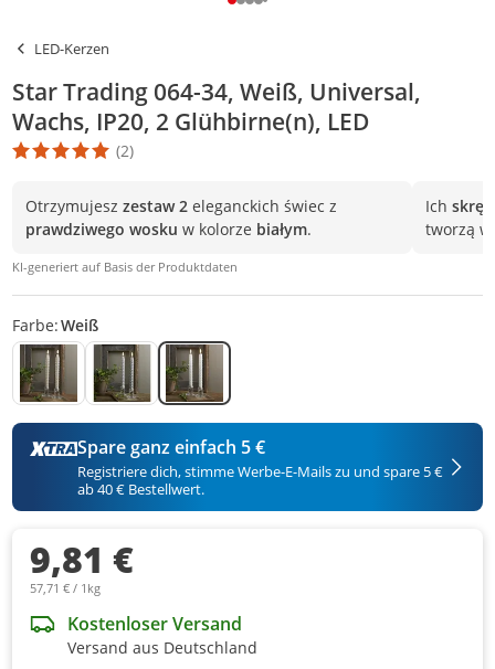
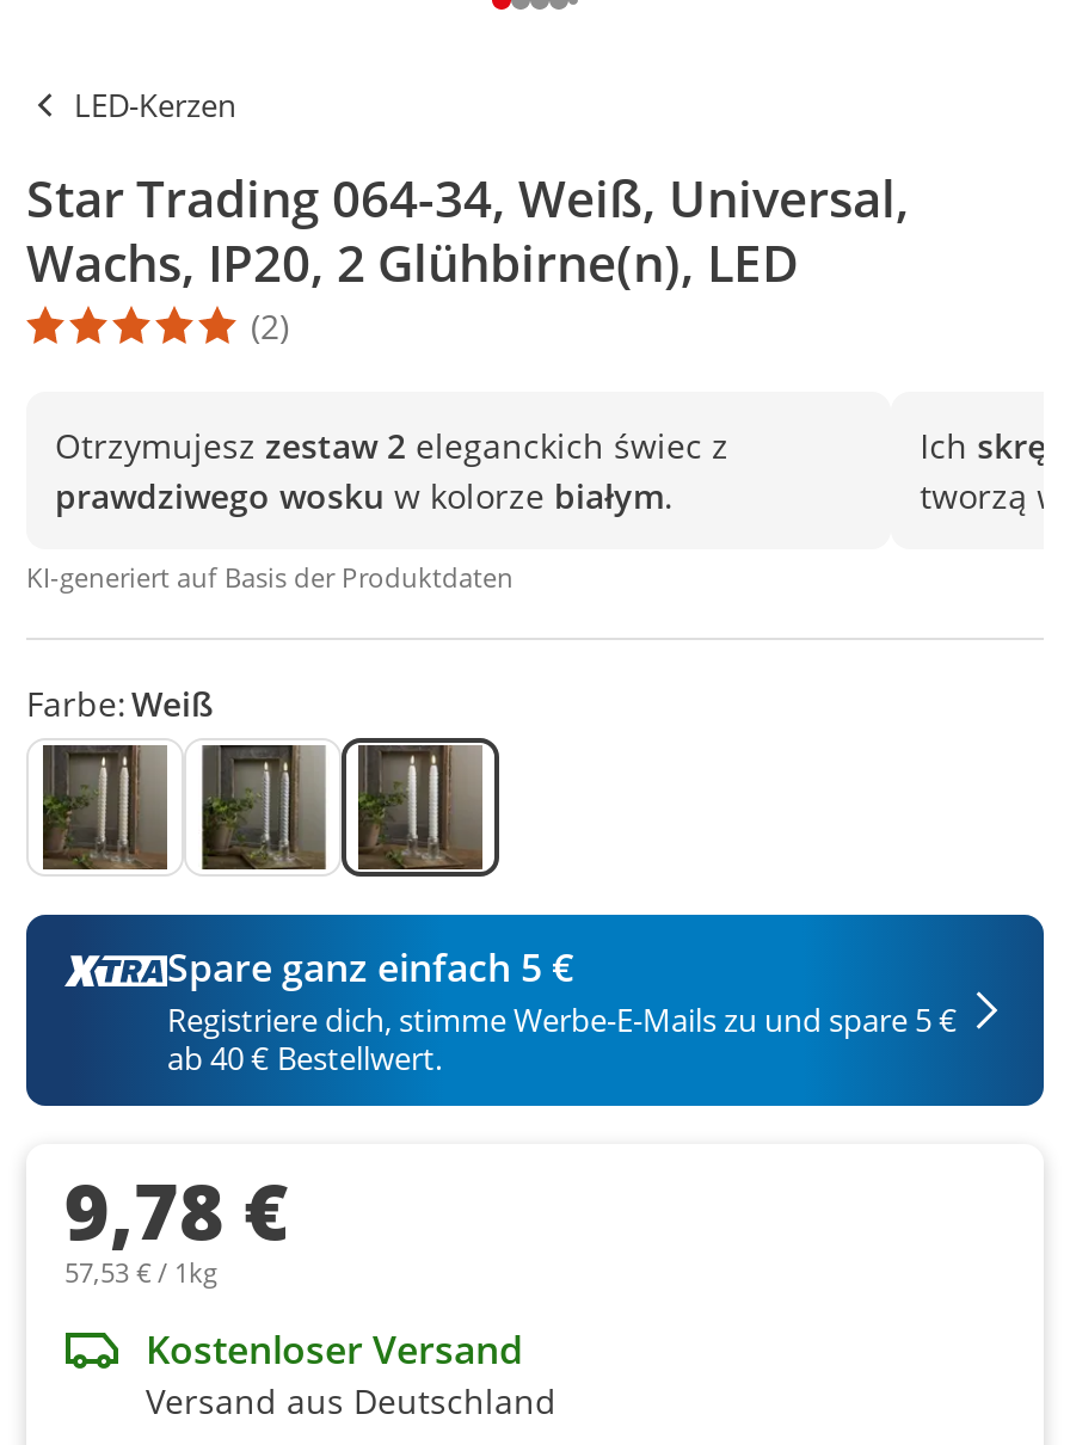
[30,536,134,583] 9,81 € -> [64,1159,289,1261] 9,78 €
[30,580,101,596] 57,71 € / 1kg -> [64,1254,217,1290] 57,53 € / 1kg

